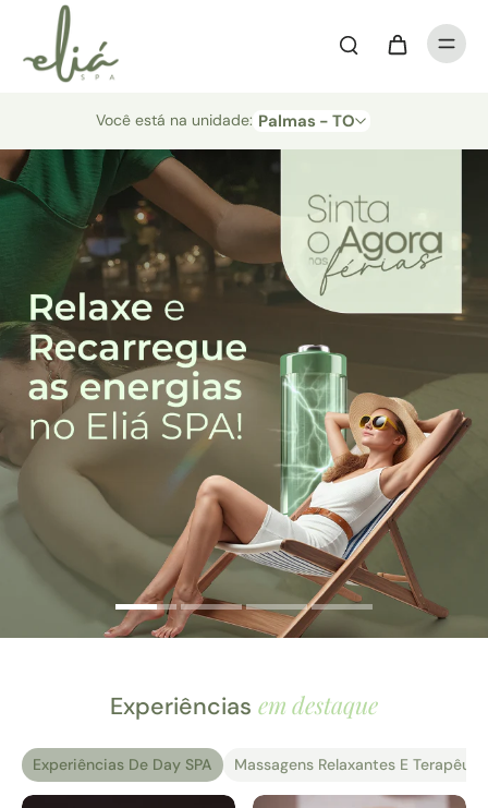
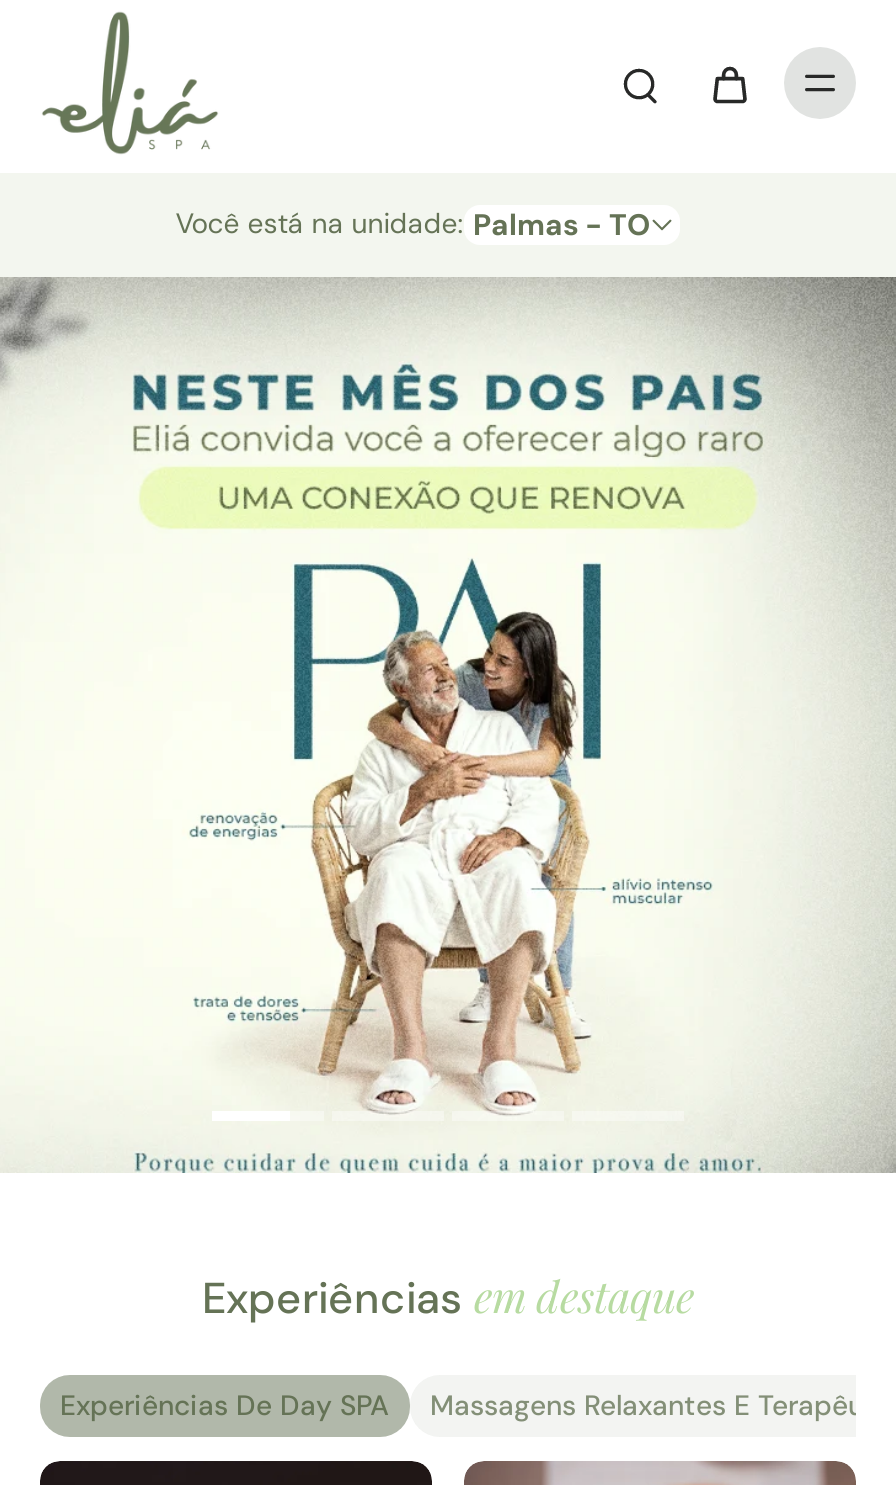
[3,148,485,639] [image] -> [6,277,890,1173] [image]

